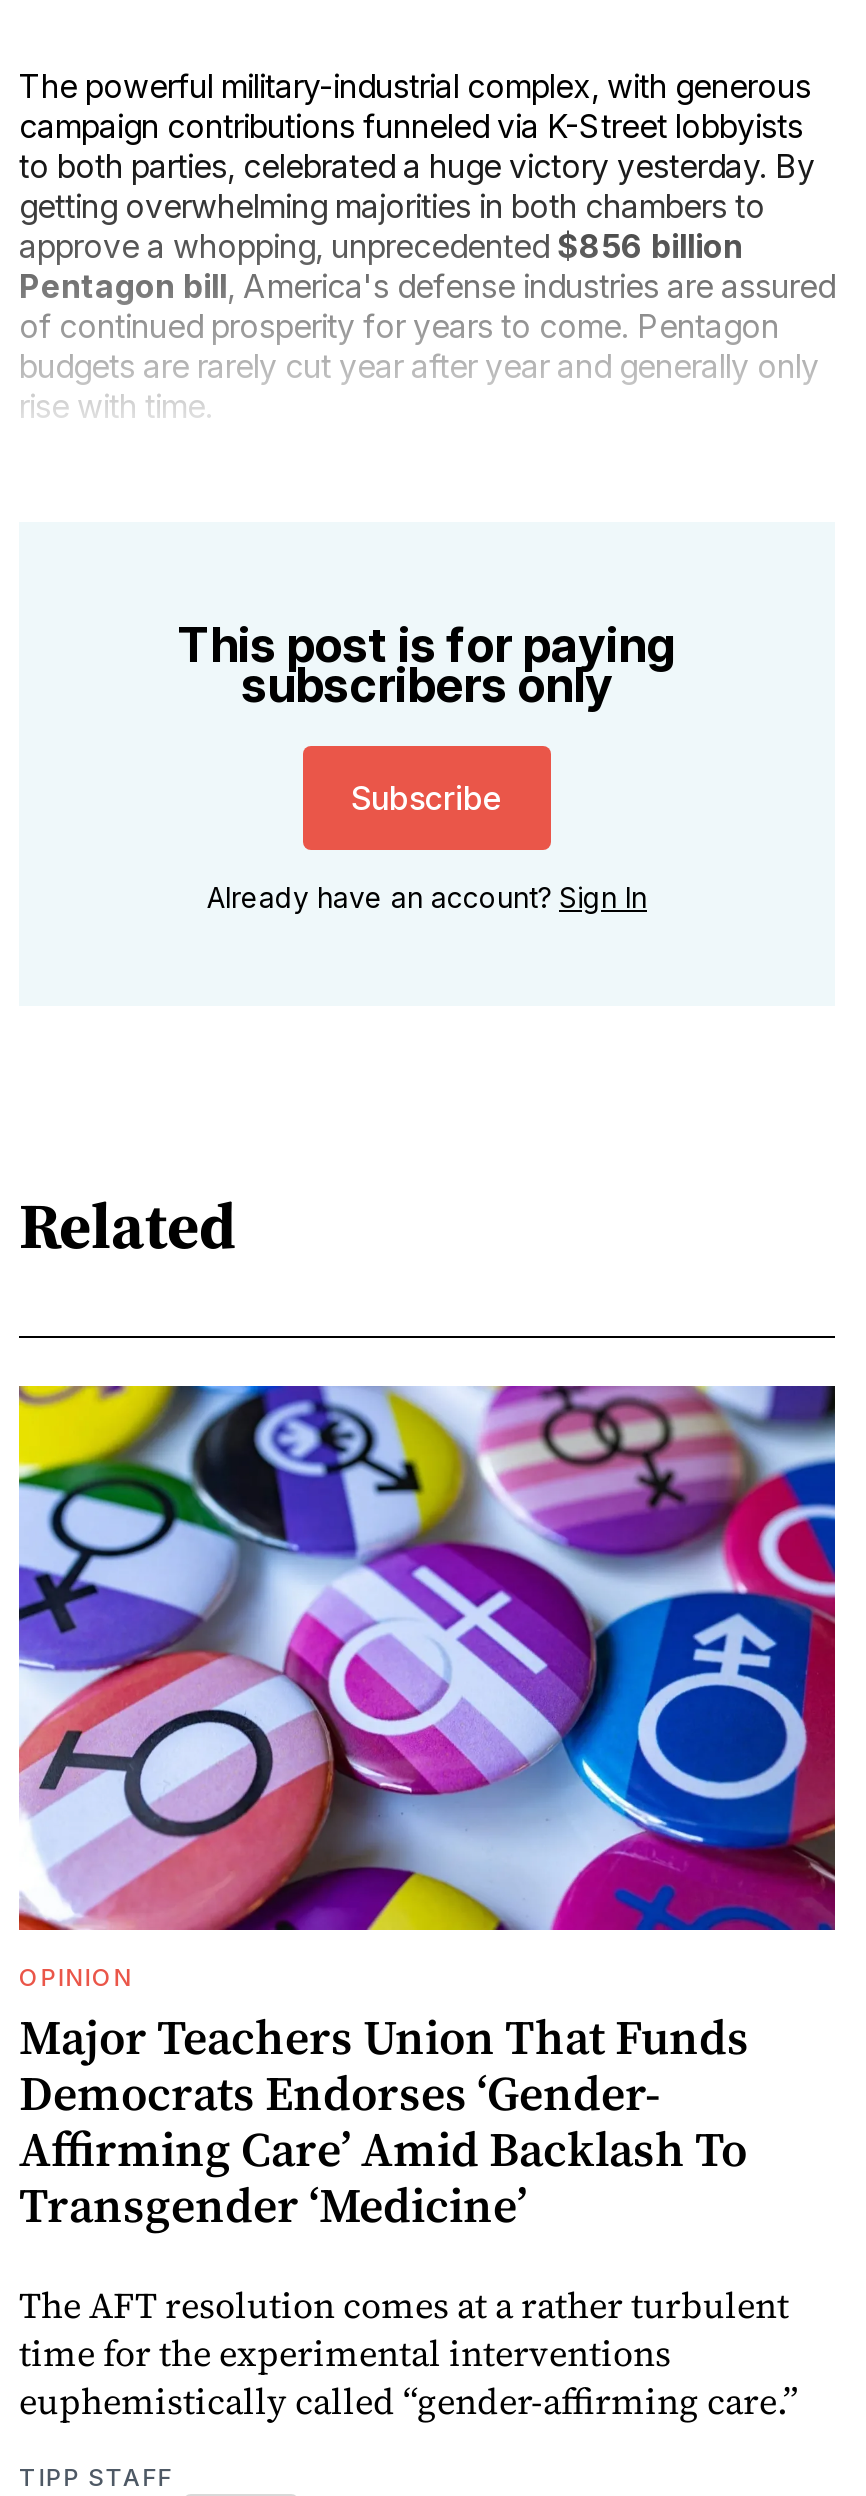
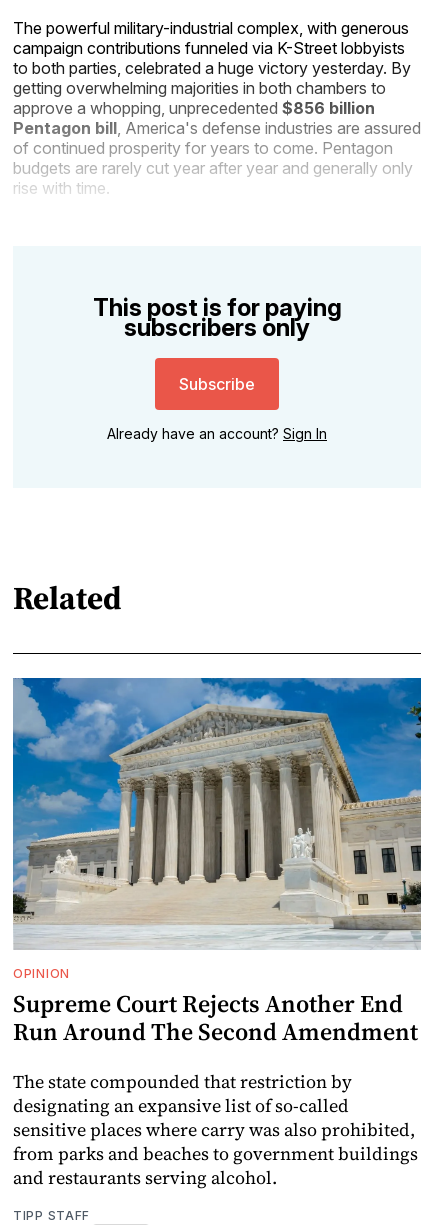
[17,1384,837,2237] [image] | Major Teachers Union That Funds | Democrats Endorses ‘Gender- | Affirming Care’ Amid Backlash To | Transgender ‘Medicine’ -> [12,677,422,1048] [image] | Supreme Court Rejects Another End | Run Around The Second Amendment
[19,2279,799,2425] The AFT resolution comes at a rather turbulent | time for the experimental interventions | euphemistically called “gender-affirming care.” -> [13,1069,418,1190] The state compounded that restriction by | designating an expansive list of so-called | sensitive places where carry was also prohibited, | from parks and beaches to government buildings | and restaurants serving alcohol.

